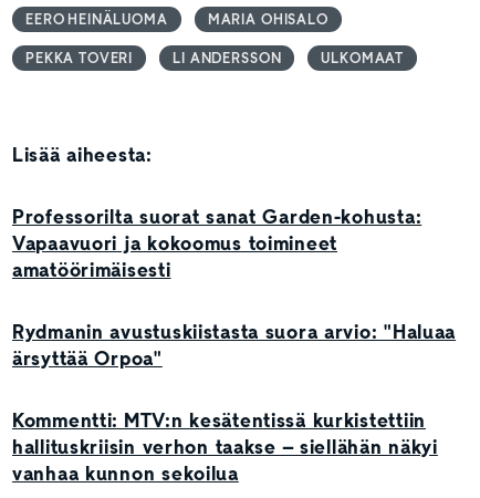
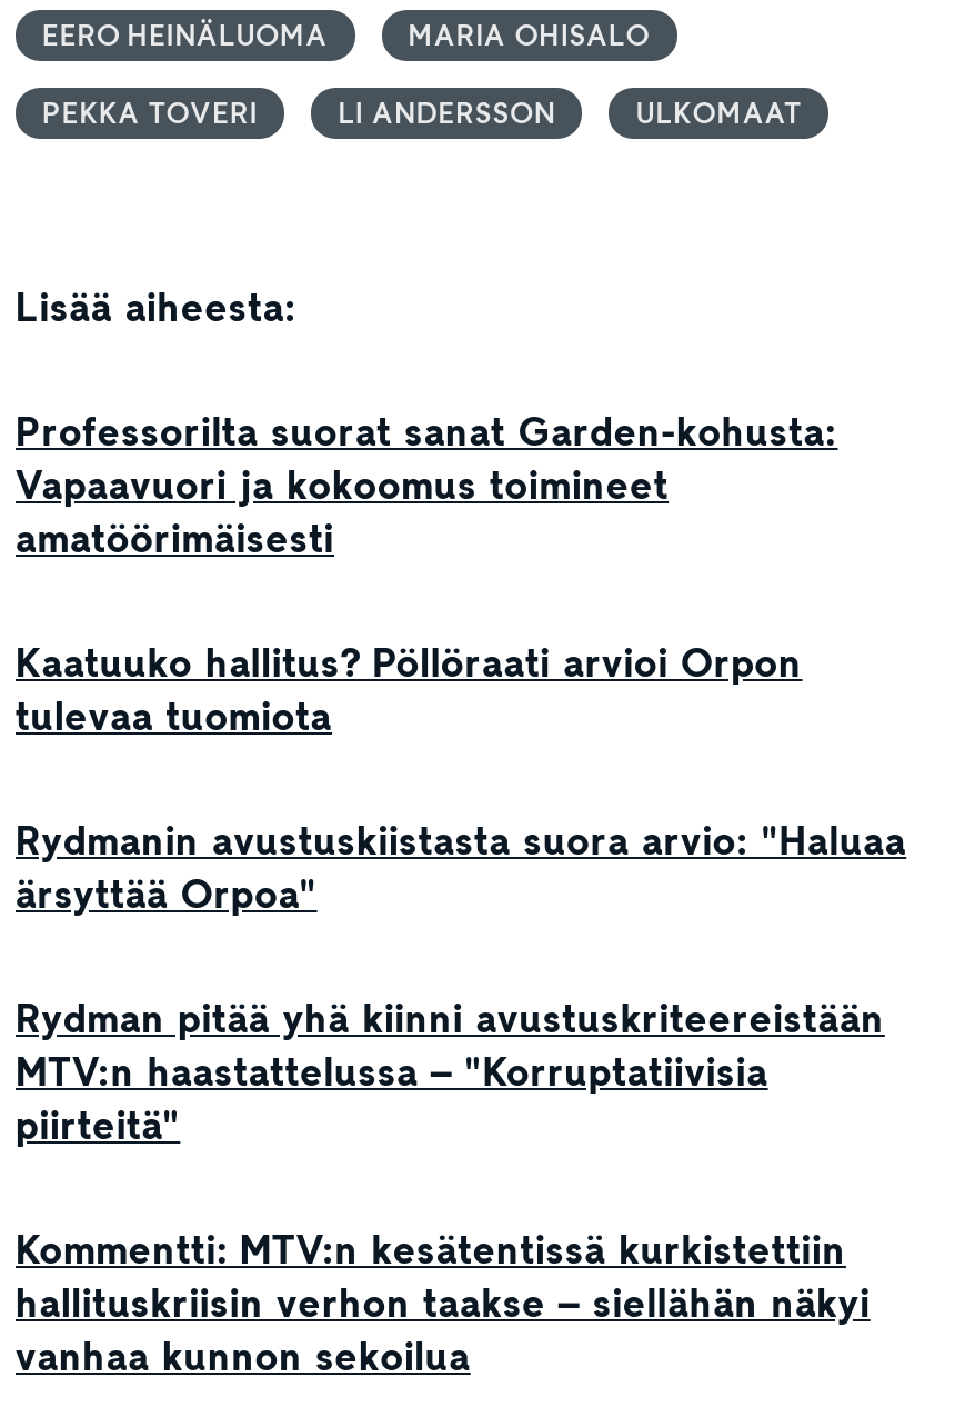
none -> [16,637,802,744] Kaatuuko hallitus? Pöllöraati arvioi Orpon | tulevaa tuomiota
none -> [16,992,885,1152] Rydman pitää yhä kiinni avustuskriteereistään | MTV:n haastattelussa – "Korruptatiivisia | piirteitä"

